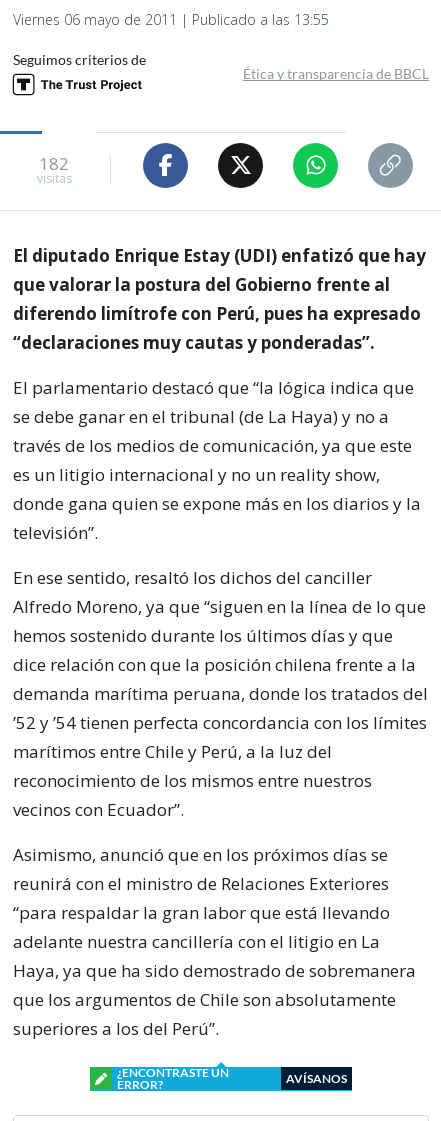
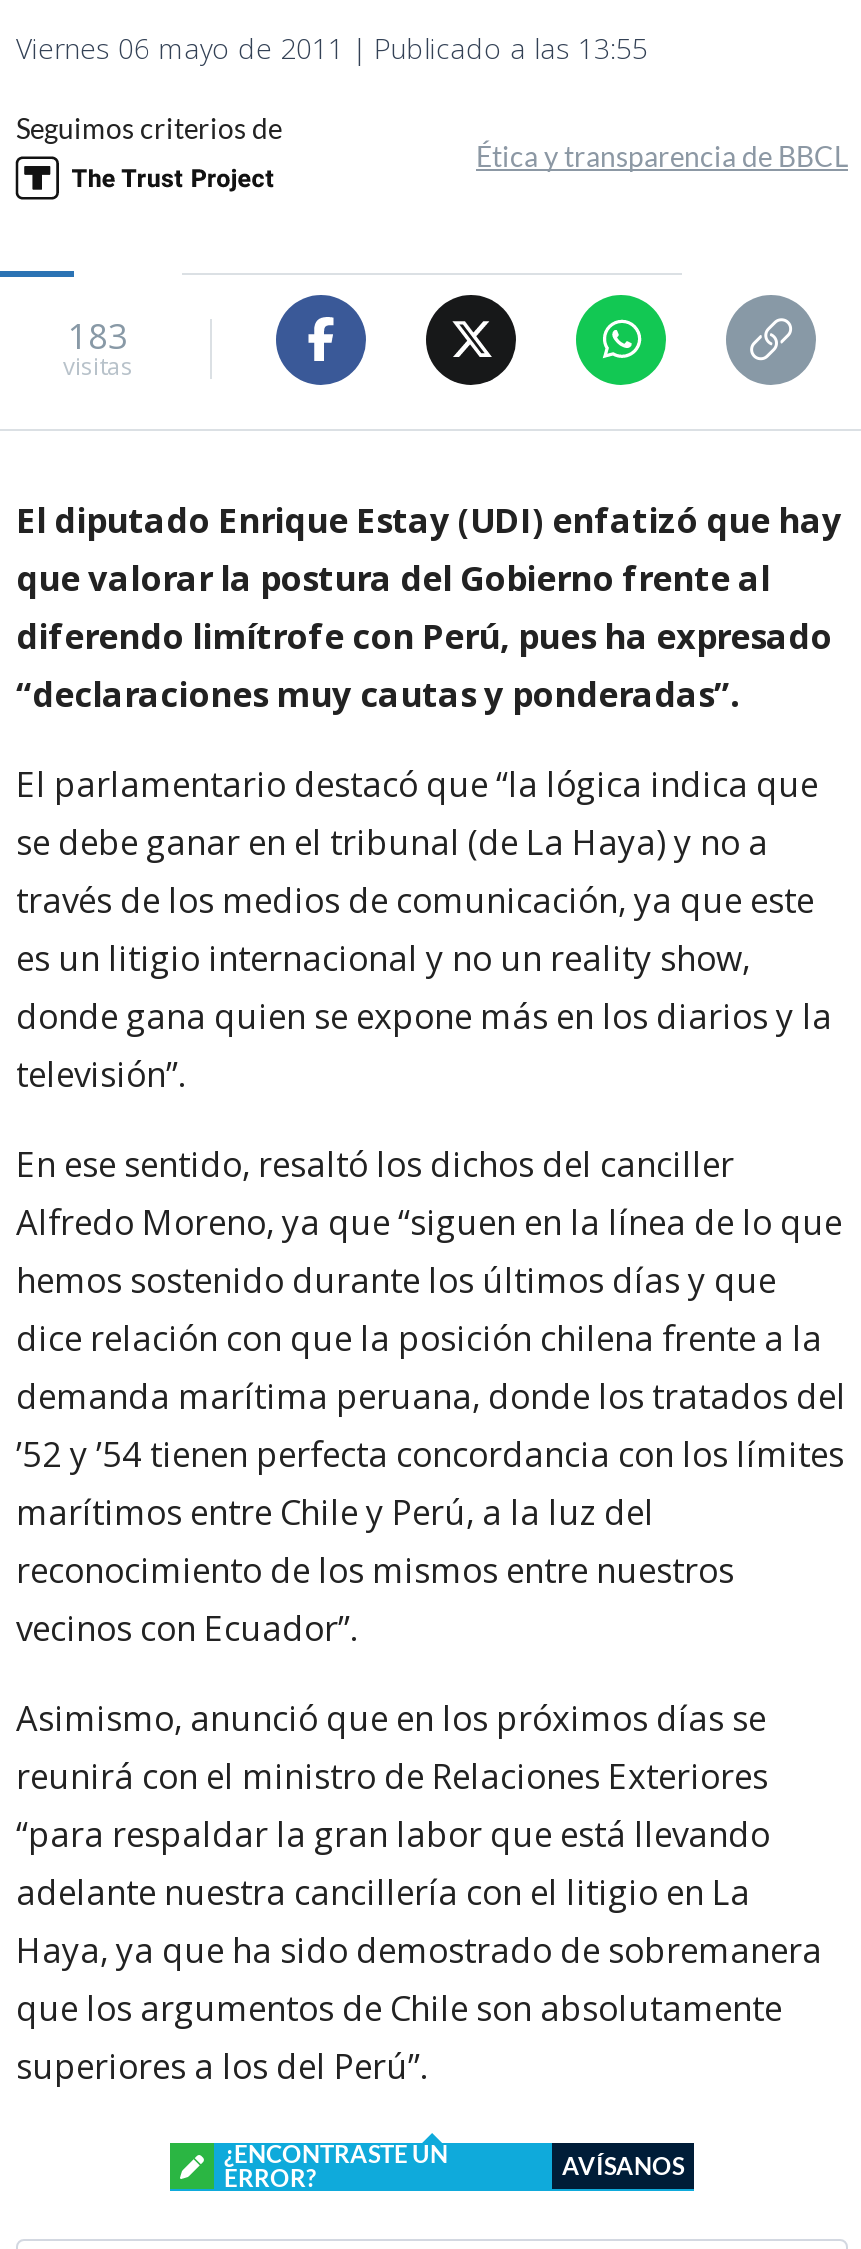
[39,152,69,175] 182 -> [68,314,128,360] 183

